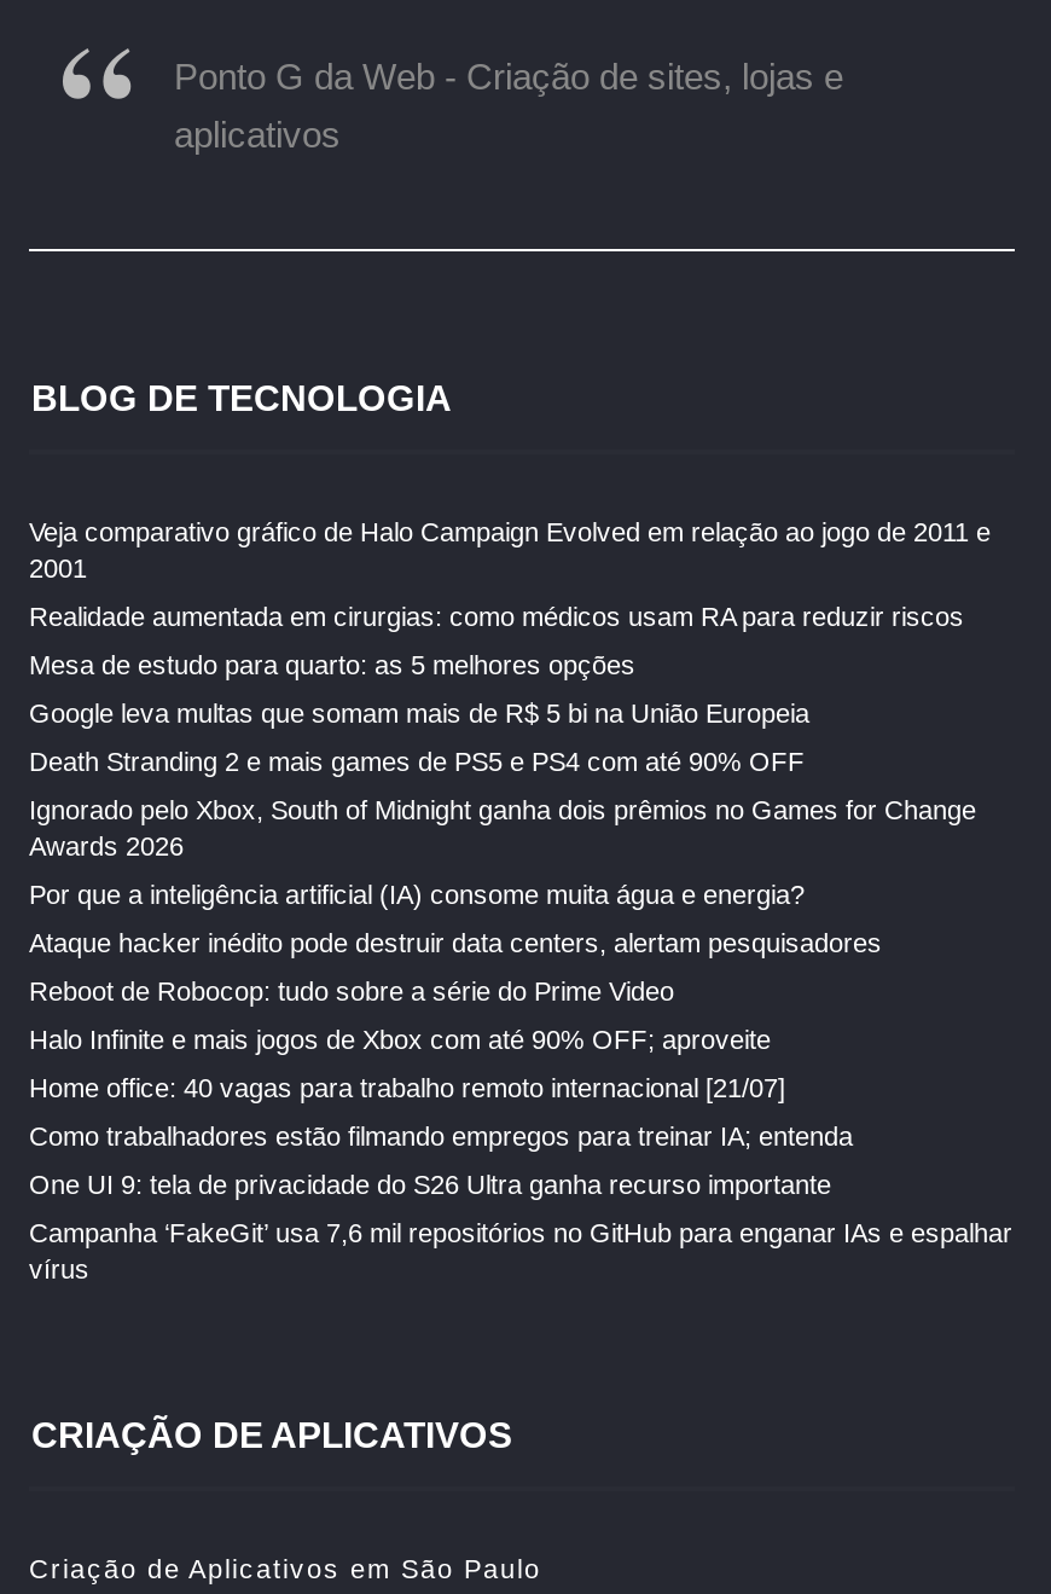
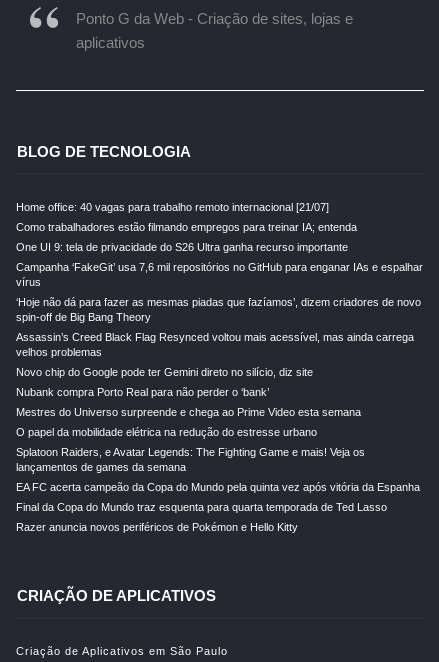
[29,517,991,1054] Veja comparativo gráfico de Halo Campaign Evolved em relação ao jogo de 2011 e | 2001 | Realidade aumentada em cirurgias: como médicos usam RA para reduzir riscos | Mesa de estudo para quarto: as 5 melhores opções | Google leva multas que somam mais de R$ 5 bi na União Europeia | Death Stranding 2 e mais games de PS5 e PS4 com até 90% OFF | Ignorado pelo Xbox, South of Midnight ganha dois prêmios no Games for Change | Awards 2026 | Por que a inteligência artificial (IA) consome muita água e energia? | Ataque hacker inédito pode destruir data centers, alertam pesquisadores | Reboot de Robocop: tudo sobre a série do Prime Video | Halo Infinite e mais jogos de Xbox com até 90% OFF; aproveite -> none
moved [29,1073,1012,1283] -> [16,201,423,288]: Home office: 40 vagas para trabalho remoto internacional [21/07] | Como trabalhadores estão filmando empregos para treinar IA; entenda | One UI 9: tela de privacidade do S26 Ultra ganha recurso importante | Campanha ‘FakeGit’ usa 7,6 mil repositórios no GitHub para enganar IAs e espalhar | vírus
none -> [16,296,421,533] ‘Hoje não dá para fazer as mesmas piadas que fazíamos’, dizem criadores de novo | spin-off de Big Bang Theory | Assassin’s Creed Black Flag Resynced voltou mais acessível, mas ainda carrega | velhos problemas | Novo chip do Google pode ter Gemini direto no silício, diz site | Nubank compra Porto Real para não perder o ‘bank’ | Mestres do Universo surpreende e chega ao Prime Video esta semana | O papel da mobilidade elétrica na redução do estresse urbano | Splatoon Raiders, e Avatar Legends: The Fighting Game e mais! Veja os | lançamentos de games da semana | EA FC acerta campeão da Copa do Mundo pela quinta vez após vitória da Espanha | Final da Copa do Mundo traz esquenta para quarta temporada de Ted Lasso | Razer anuncia novos periféricos de Pokémon e Hello Kitty

